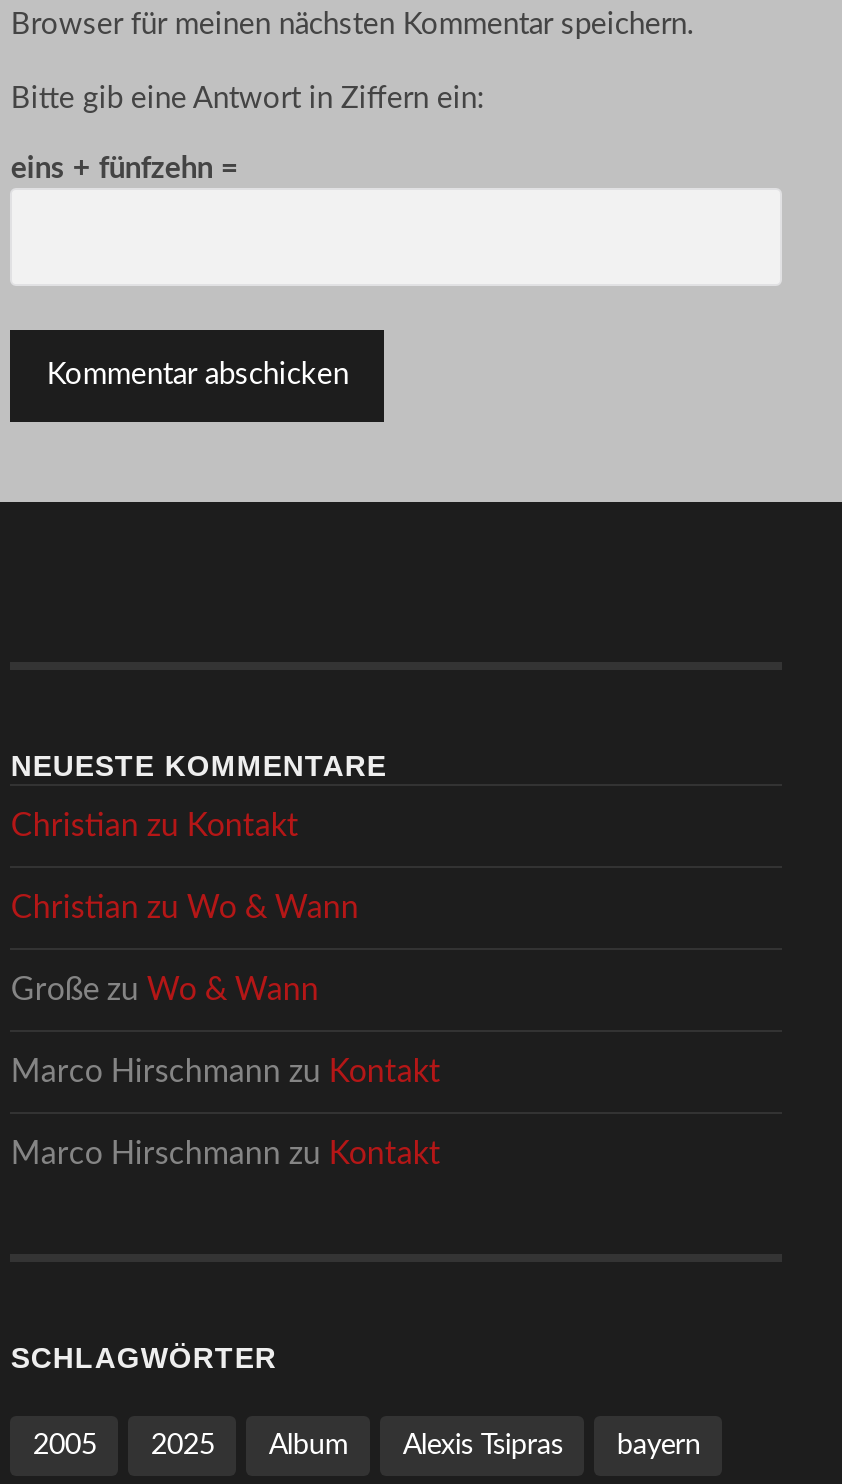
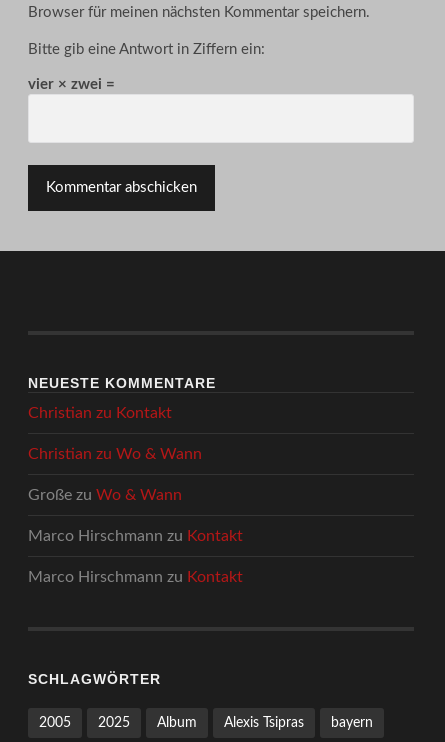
[11,154,239,184] eins + fünfzehn = -> [28,77,115,92] vier × zwei =

